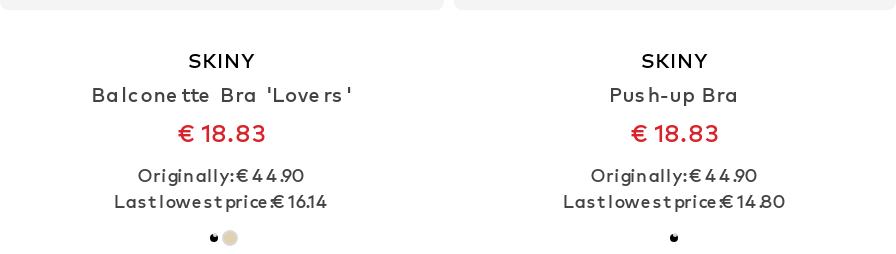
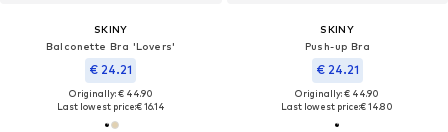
[178,119,266,149] € 18.83 -> [89,62,132,77] € 24.21
[630,119,718,149] € 18.83 -> [316,62,359,77] € 24.21

